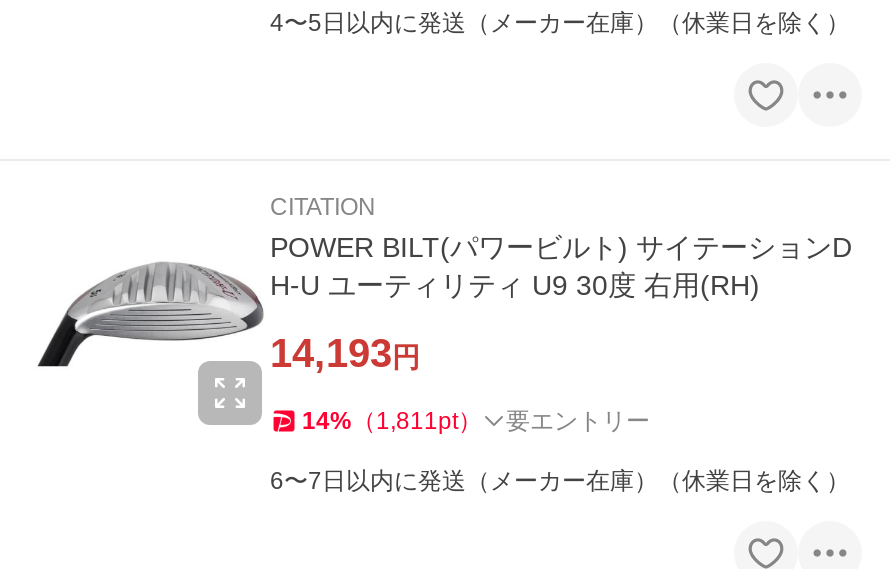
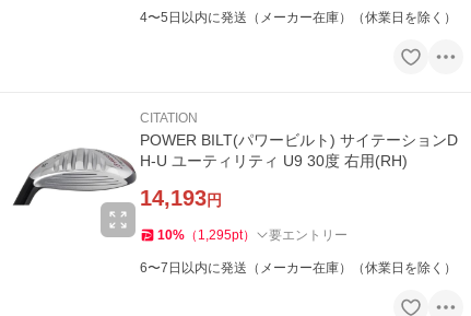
[302,407,650,435] 14%（1,811pt） 要エントリー -> [157,228,348,243] 10%（1,295pt） 要エントリー

